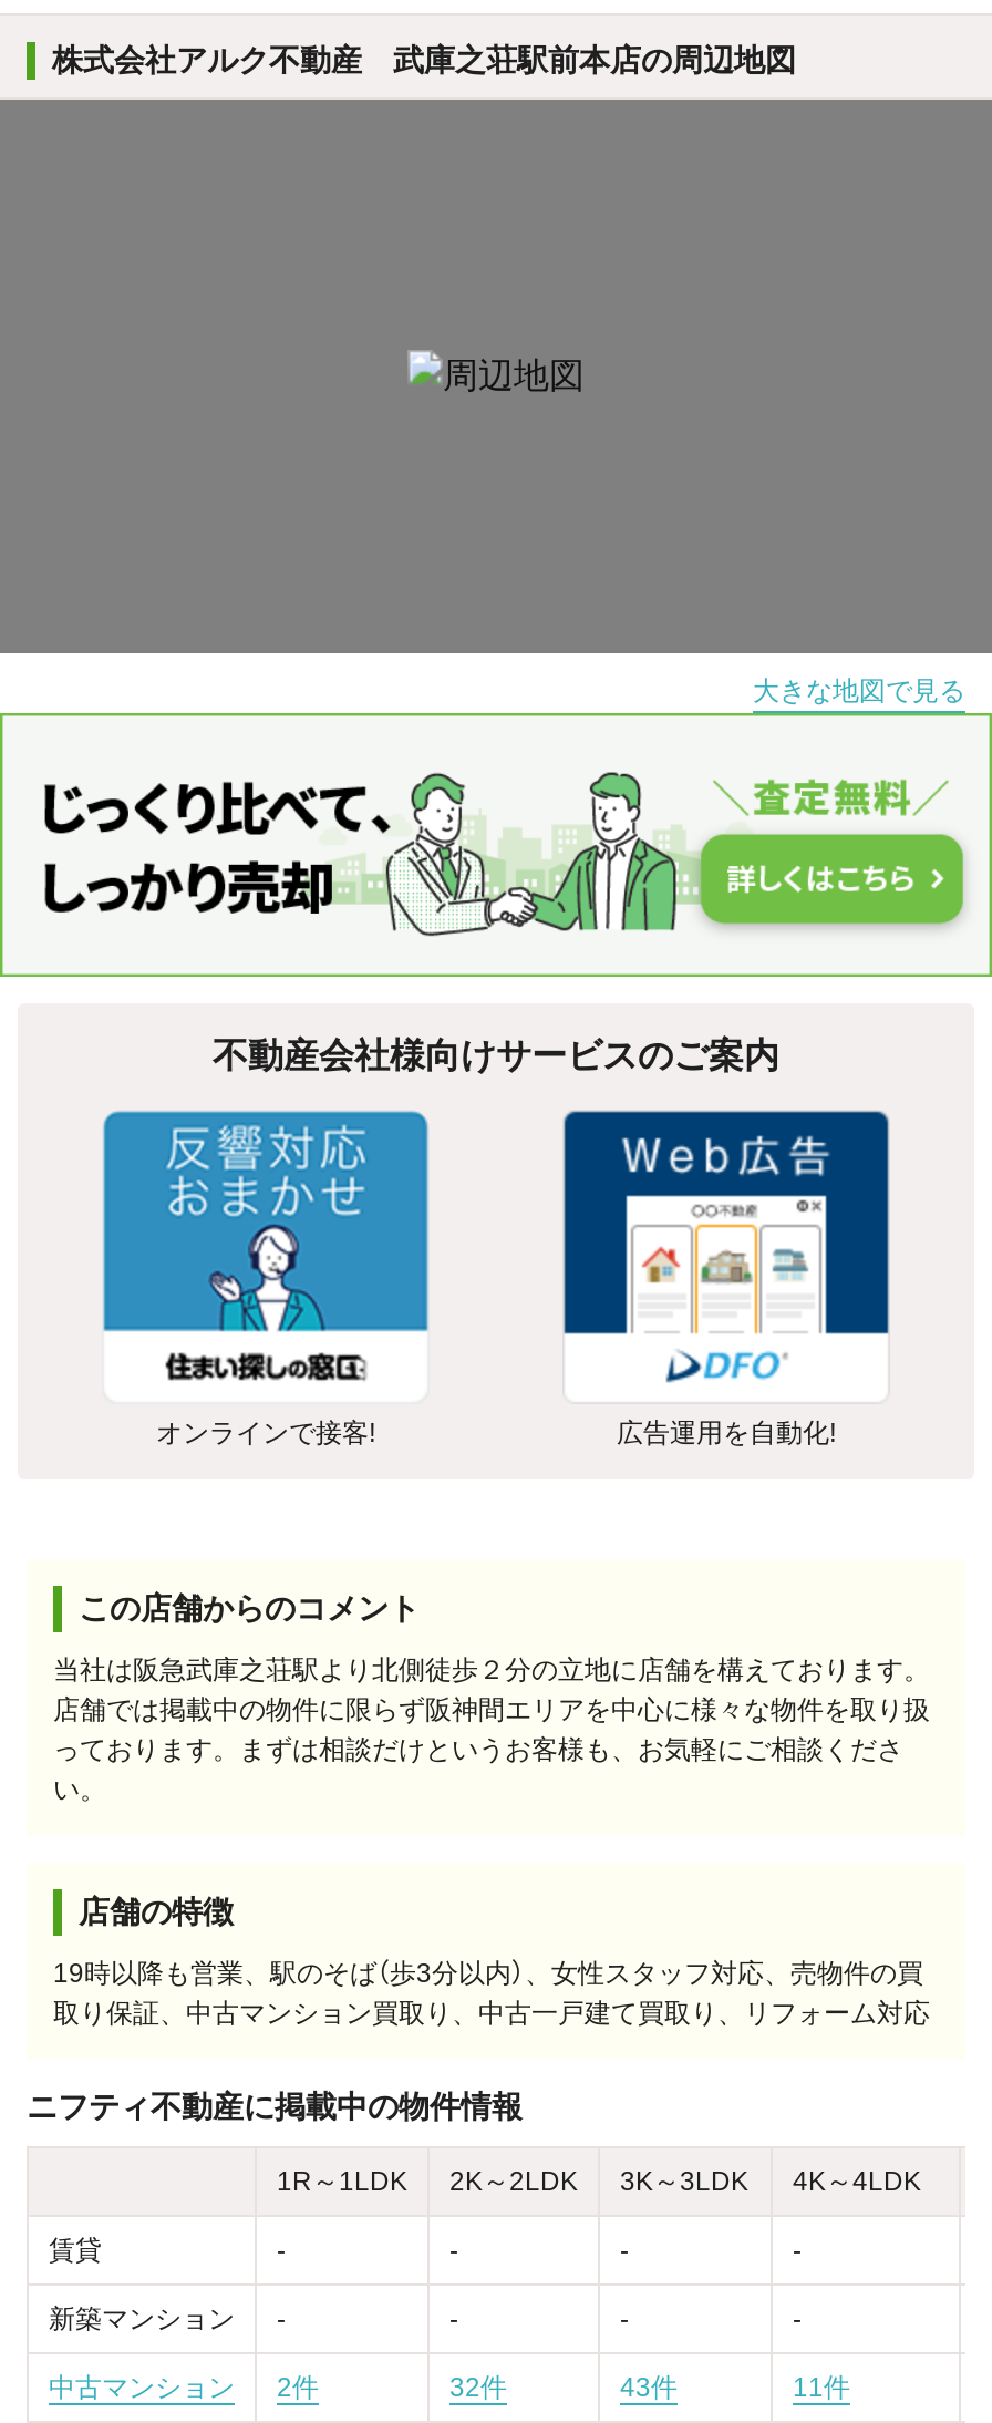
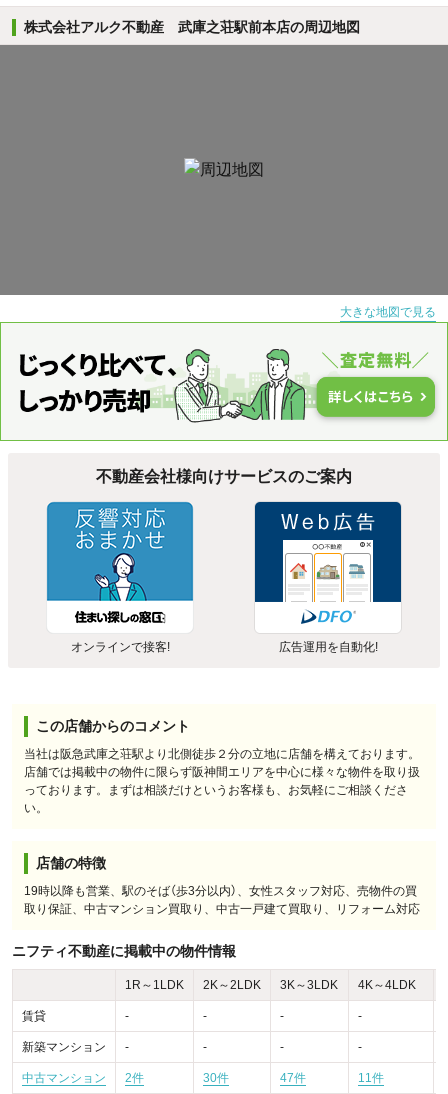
[449,2373,507,2404] 32件 -> [203,1071,229,1085] 30件
[620,2373,678,2404] 43件 -> [280,1071,306,1085] 47件

